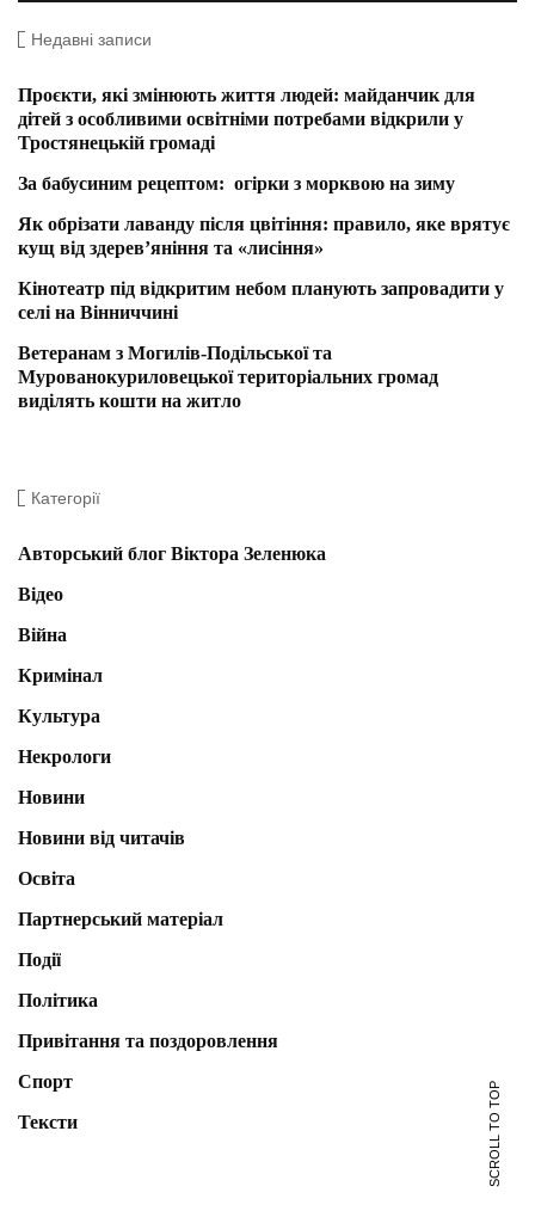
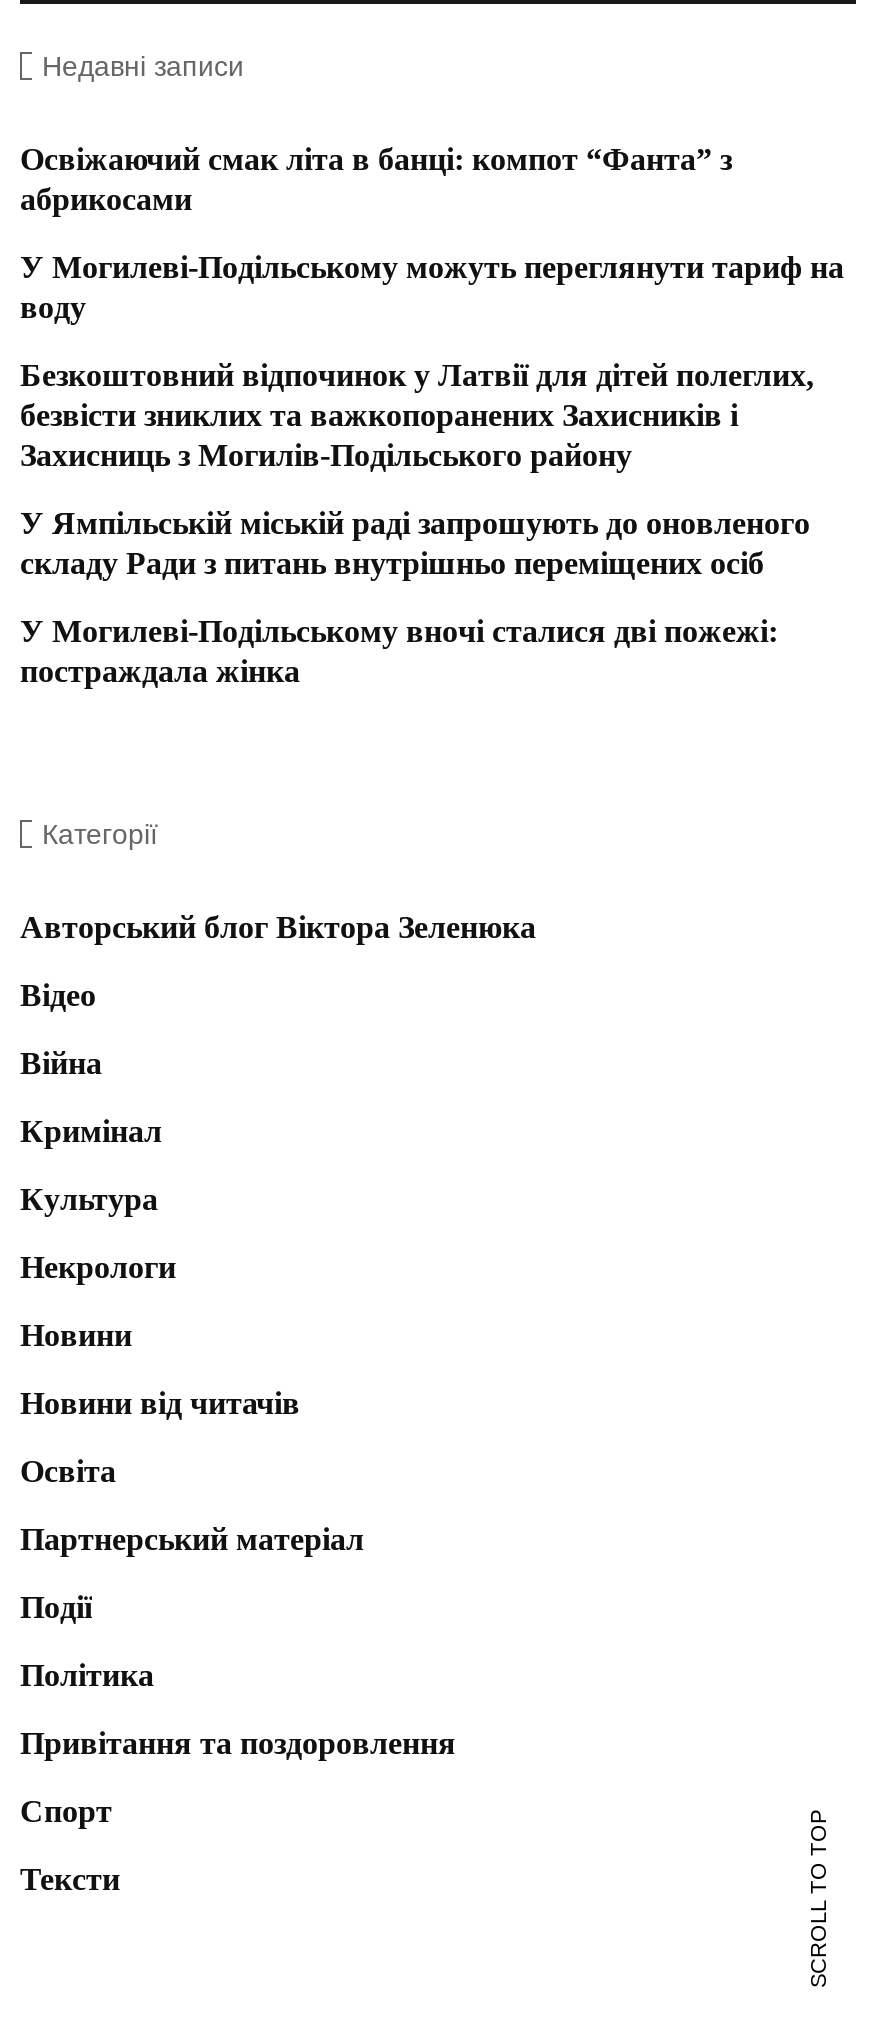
[18,84,475,153] Проєкти, які змінюють життя людей: майданчик для | дітей з особливими освітніми потребами відкрили у | Тростянецькій громаді -> [20,141,732,215] Освіжаючий смак літа в банці: компот “Фанта” з | абрикосами
[18,173,455,193] За бабусиним рецептом: огірки з морквою на зиму -> [20,249,844,323] У Могилеві-Подільському можуть переглянути тариф на | воду
[18,213,510,258] Як обрізати лаванду після цвітіння: правило, яке врятує | кущ від здерев’яніння та «лисіння» -> [20,357,814,471] Безкоштовний відпочинок у Латвії для дітей полеглих, | безвісти зниклих та важкопоранених Захисників і | Захисниць з Могилів-Подільського району
[18,278,504,322] Кінотеатр під відкритим небом планують запровадити у | селі на Вінниччині -> [20,505,810,579] У Ямпільській міській раді запрошують до оновленого | складу Ради з питань внутрішньо переміщених осіб
[18,342,438,410] Ветеранам з Могилів-Подільської та | Мурованокуриловецької територіальних громад | виділять кошти на житло -> [20,613,778,687] У Могилеві-Подільському вночі сталися дві пожежі: | постраждала жінка

